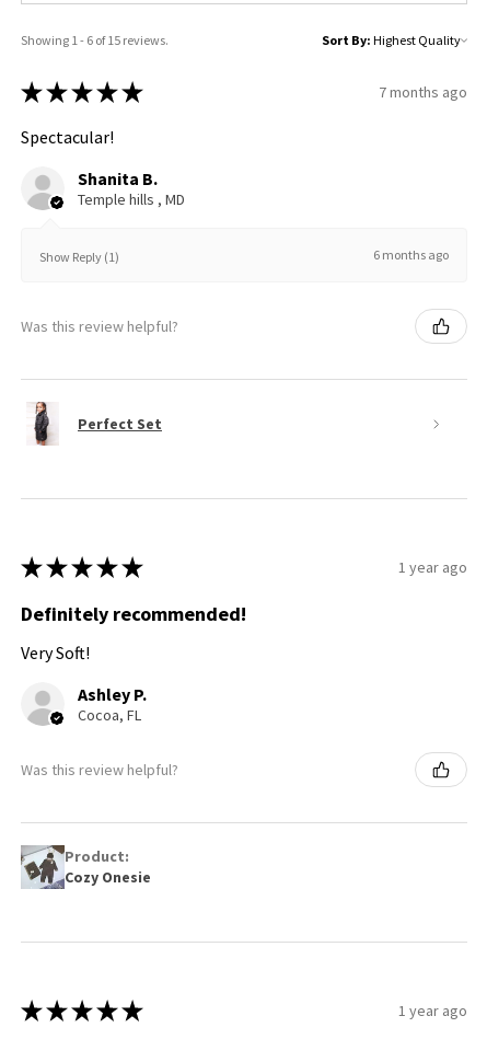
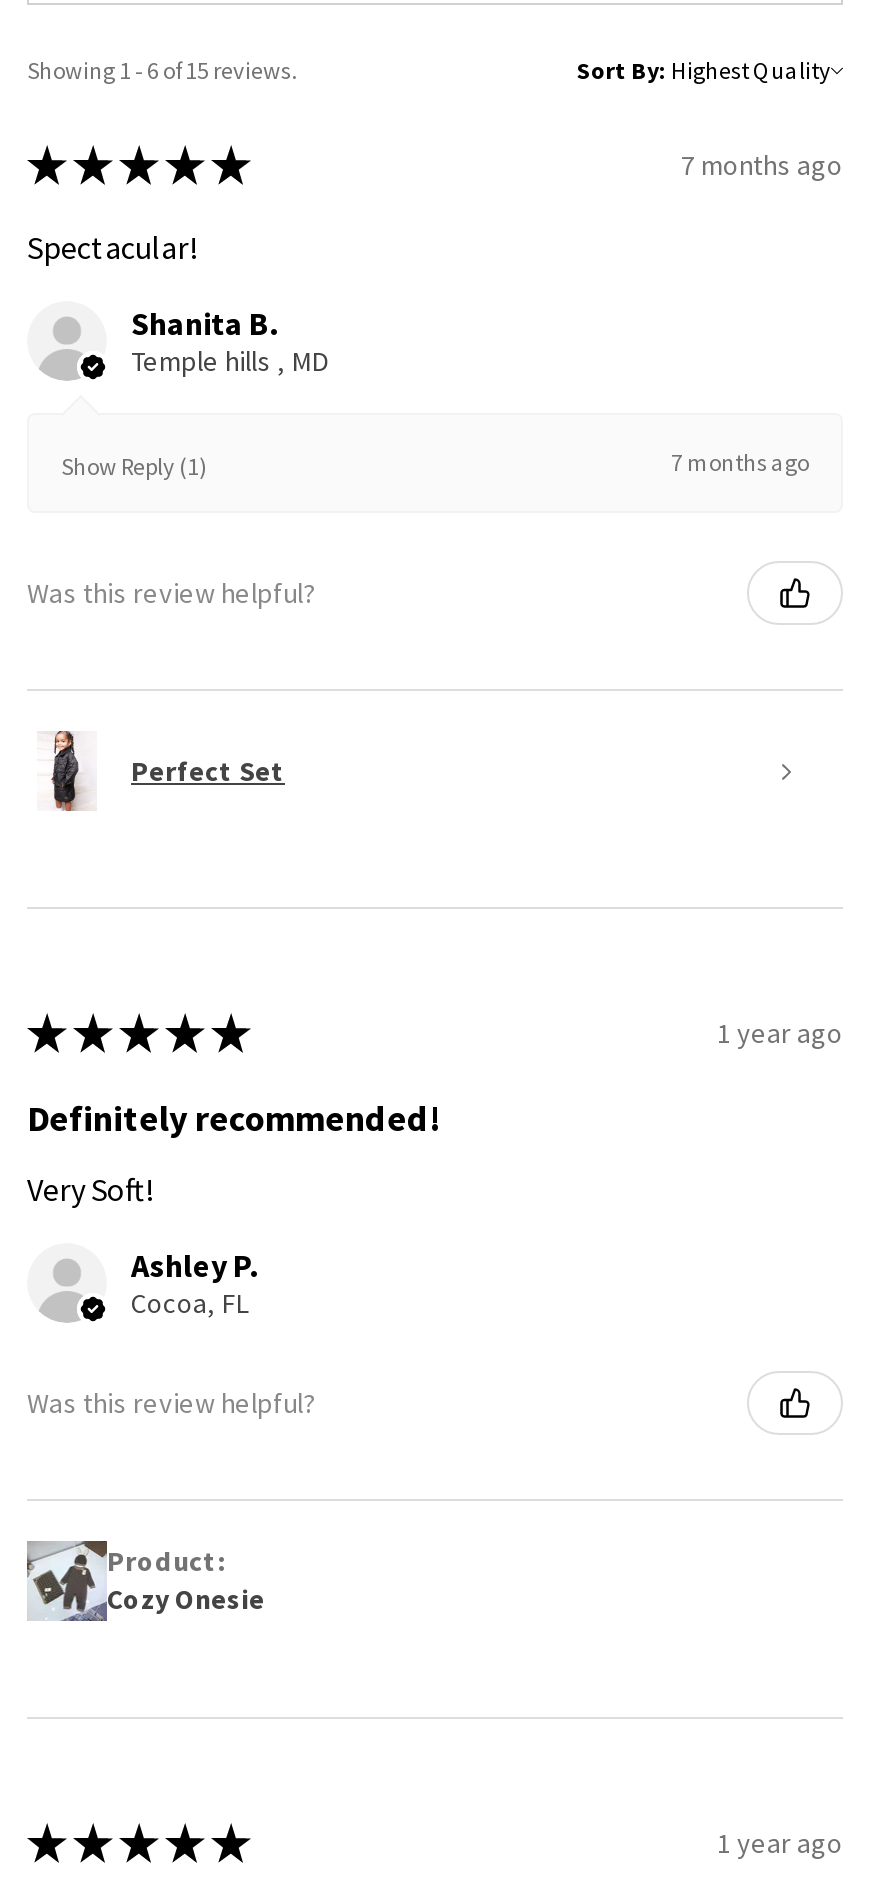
[373,247,449,263] 6 months ago -> [671,448,809,478] 7 months ago

